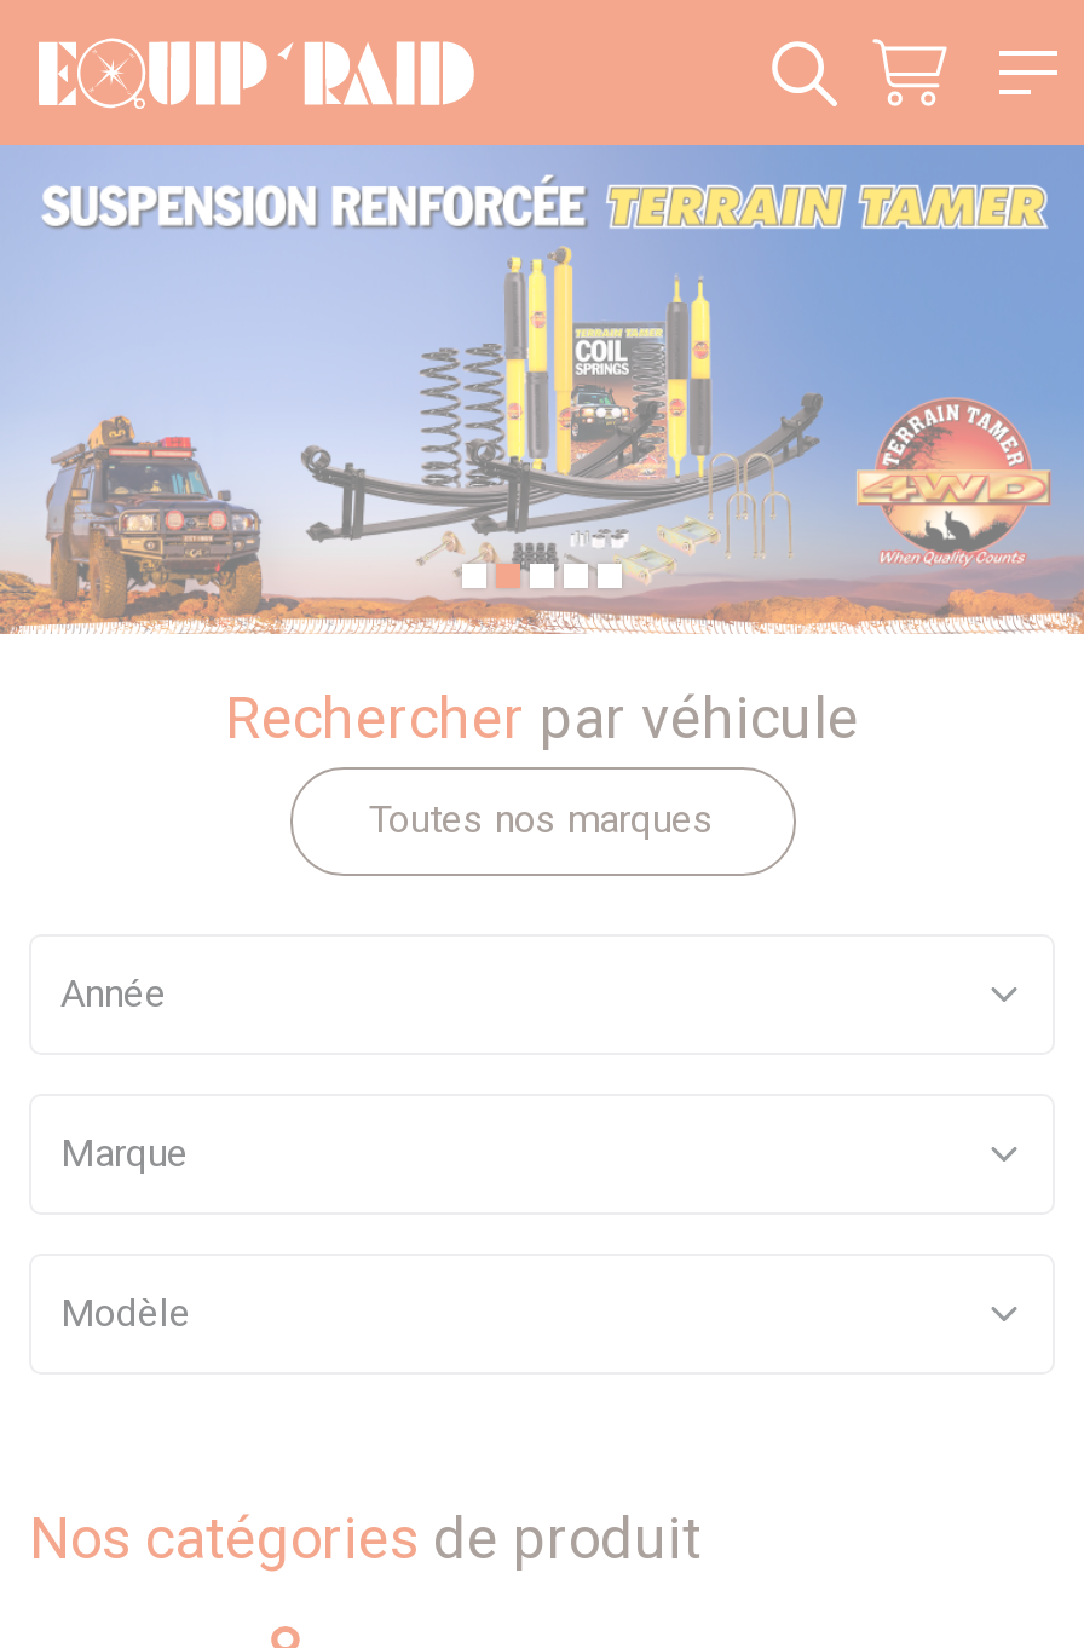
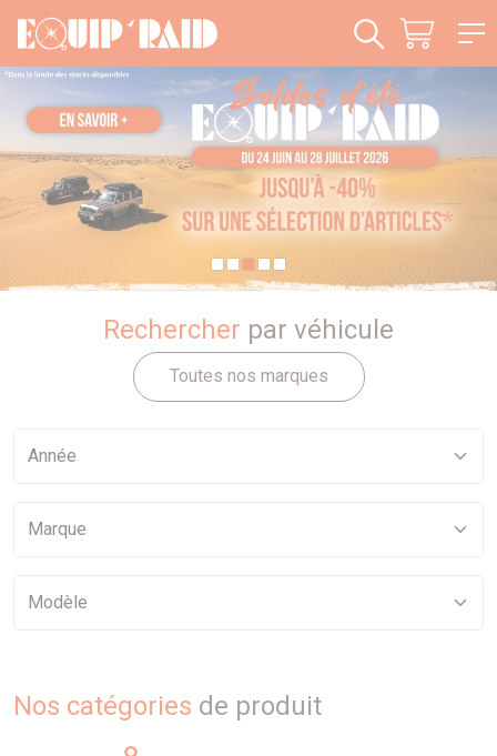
[7,145,1077,636] [image] -> [3,65,494,292] [image]

